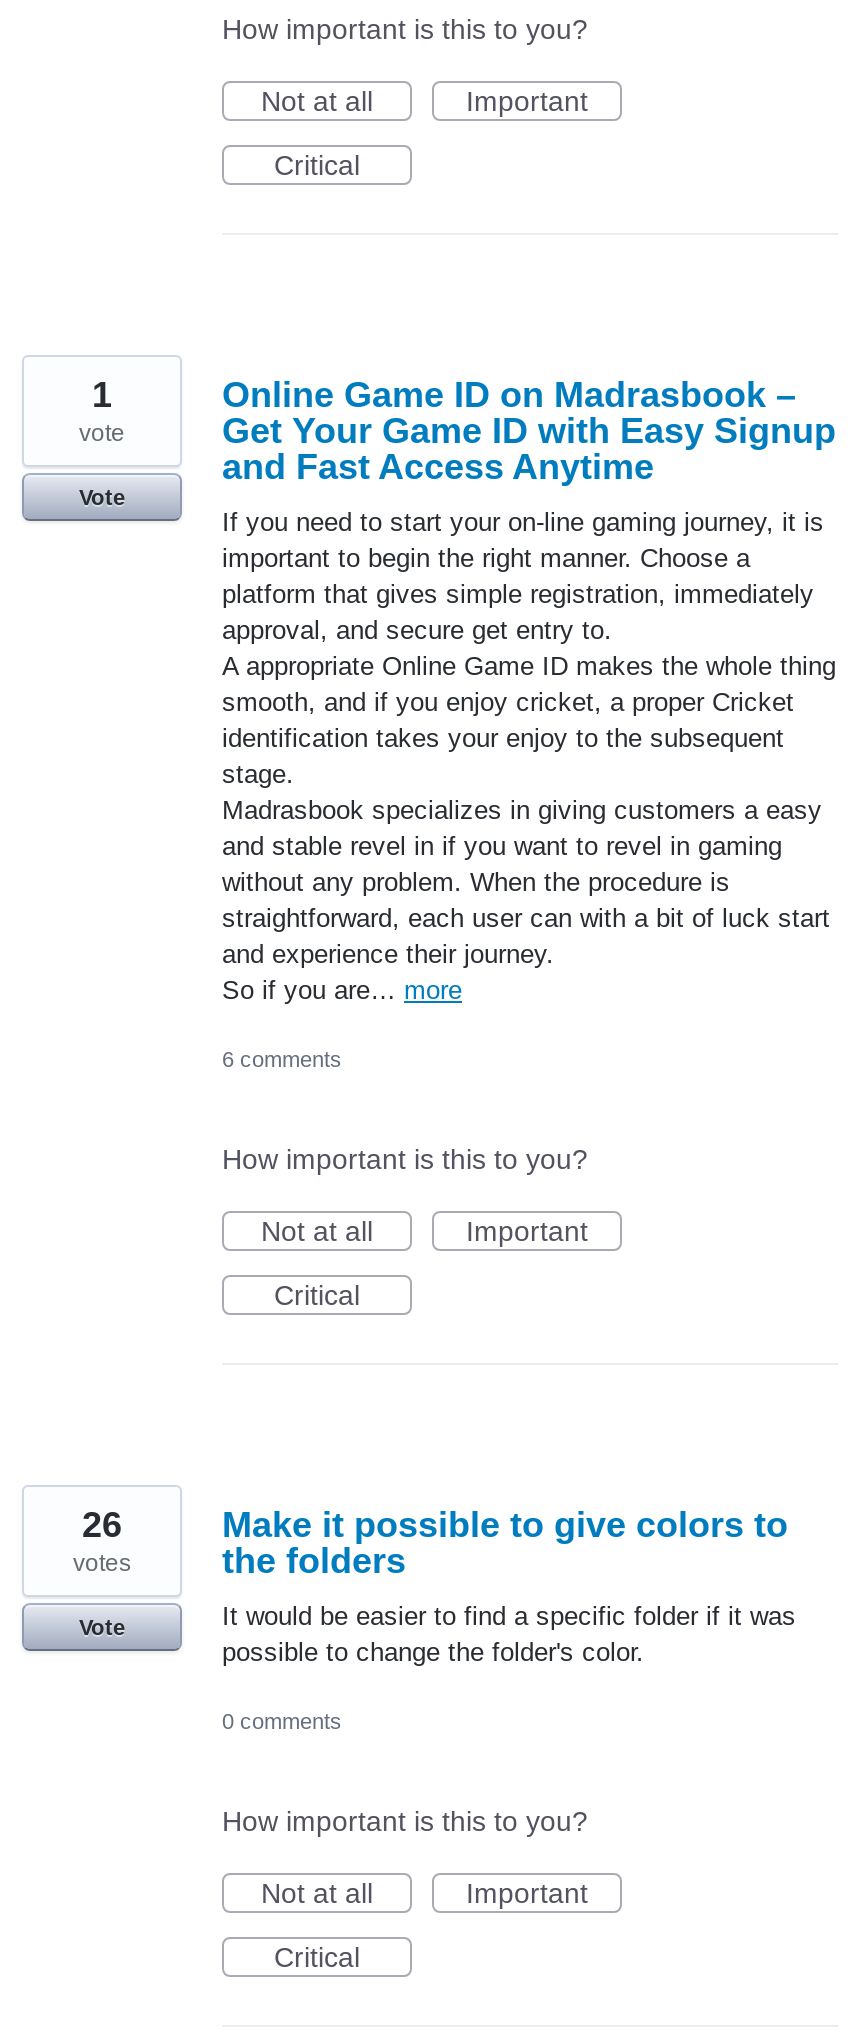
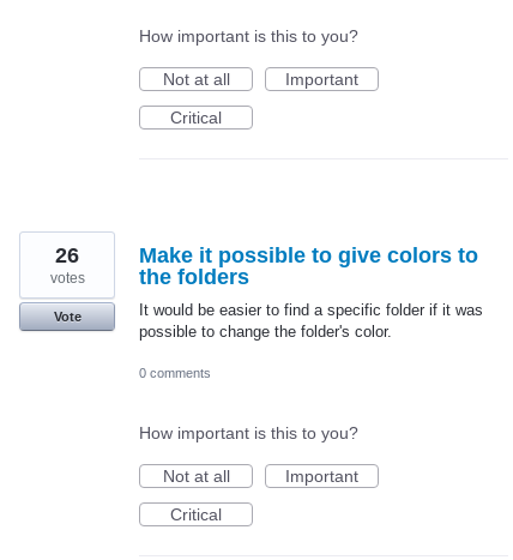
[79,375,125,509] 1 | vote | Vote -> none
[222,375,836,1005] Online Game ID on Madrasbook – | Get Your Game ID with Easy Signup | and Fast Access Anytime | If you need to start your on-line gaming journey, it is | important to begin the right manner. Choose a | platform that gives simple registration, immediately | approval, and secure get entry to. | A appropriate Online Game ID makes the whole thing | smooth, and if you enjoy cricket, a proper Cricket | identification takes your enjoy to the subsequent | stage. | Madrasbook specializes in giving customers a easy | and stable revel in if you want to revel in gaming | without any problem. When the procedure is | straightforward, each user can with a bit of luck start | and experience their journey. | So if you are… more -> none
[222,1047,588,1311] 6 comments | How important is this to you? | Not at all | Important | Critical -> none

